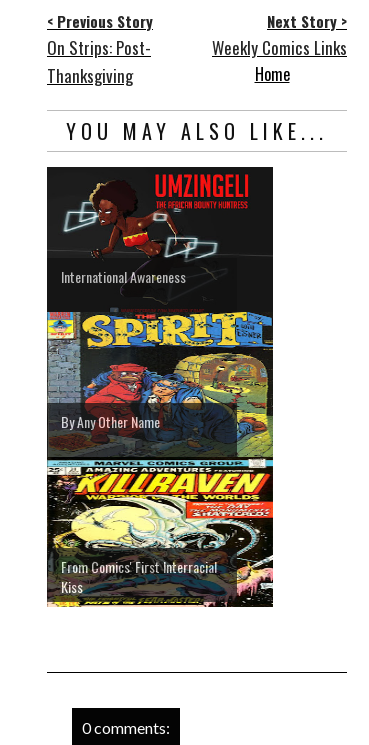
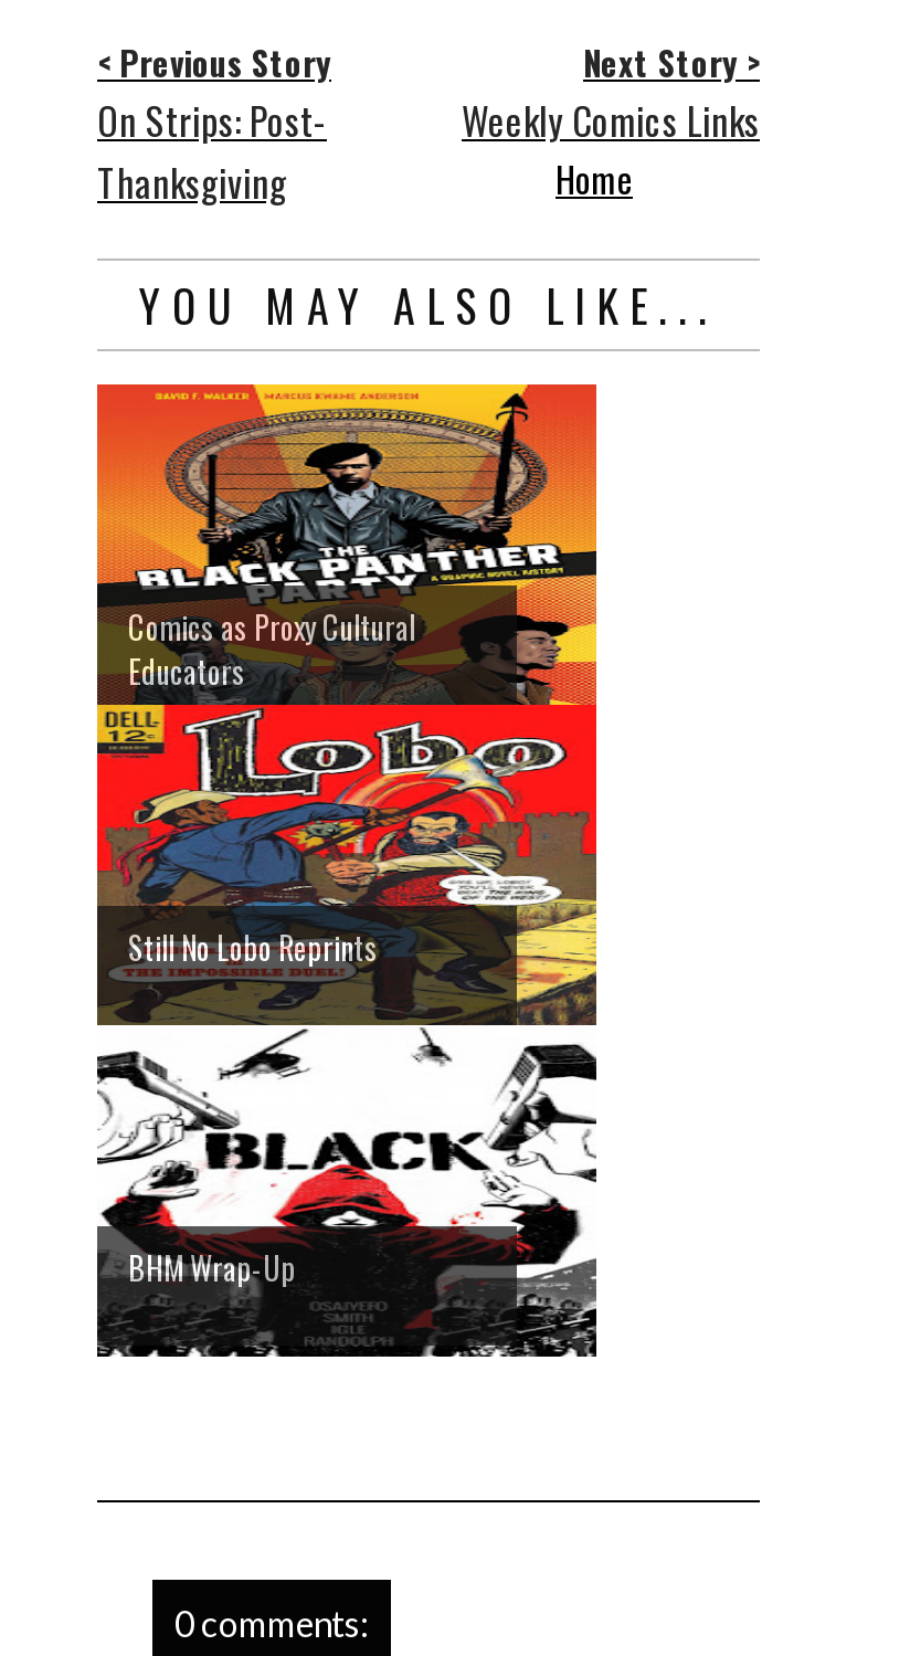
[46,166,274,608] [image] | International Awareness -> [95,382,599,1359] [image] | Comics as Proxy Cultural | Educators
[61,411,160,432] By Any Other Name -> [128,923,378,969] Still No Lobo Reprints
[61,556,217,597] From Comics' First Interracial | Kiss -> [128,1243,296,1289] BHM Wrap-Up

